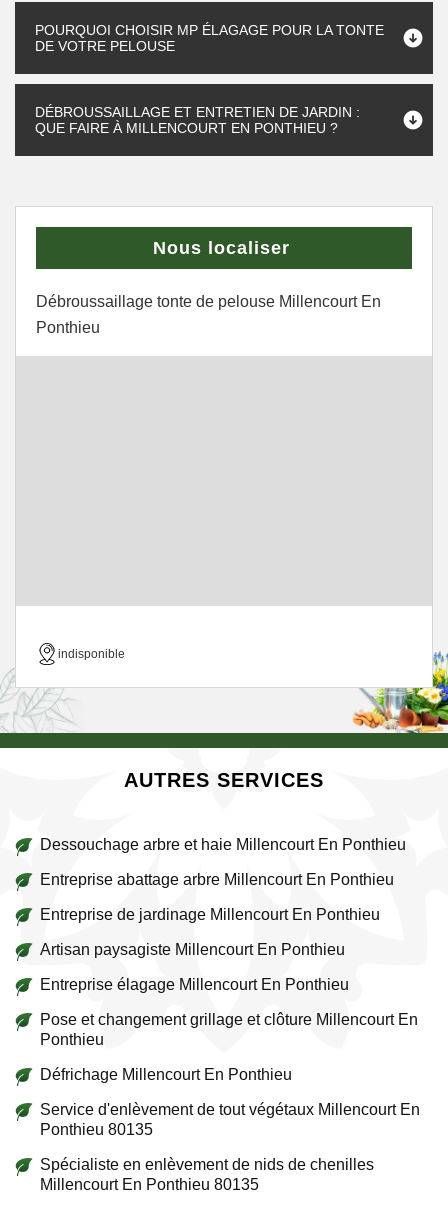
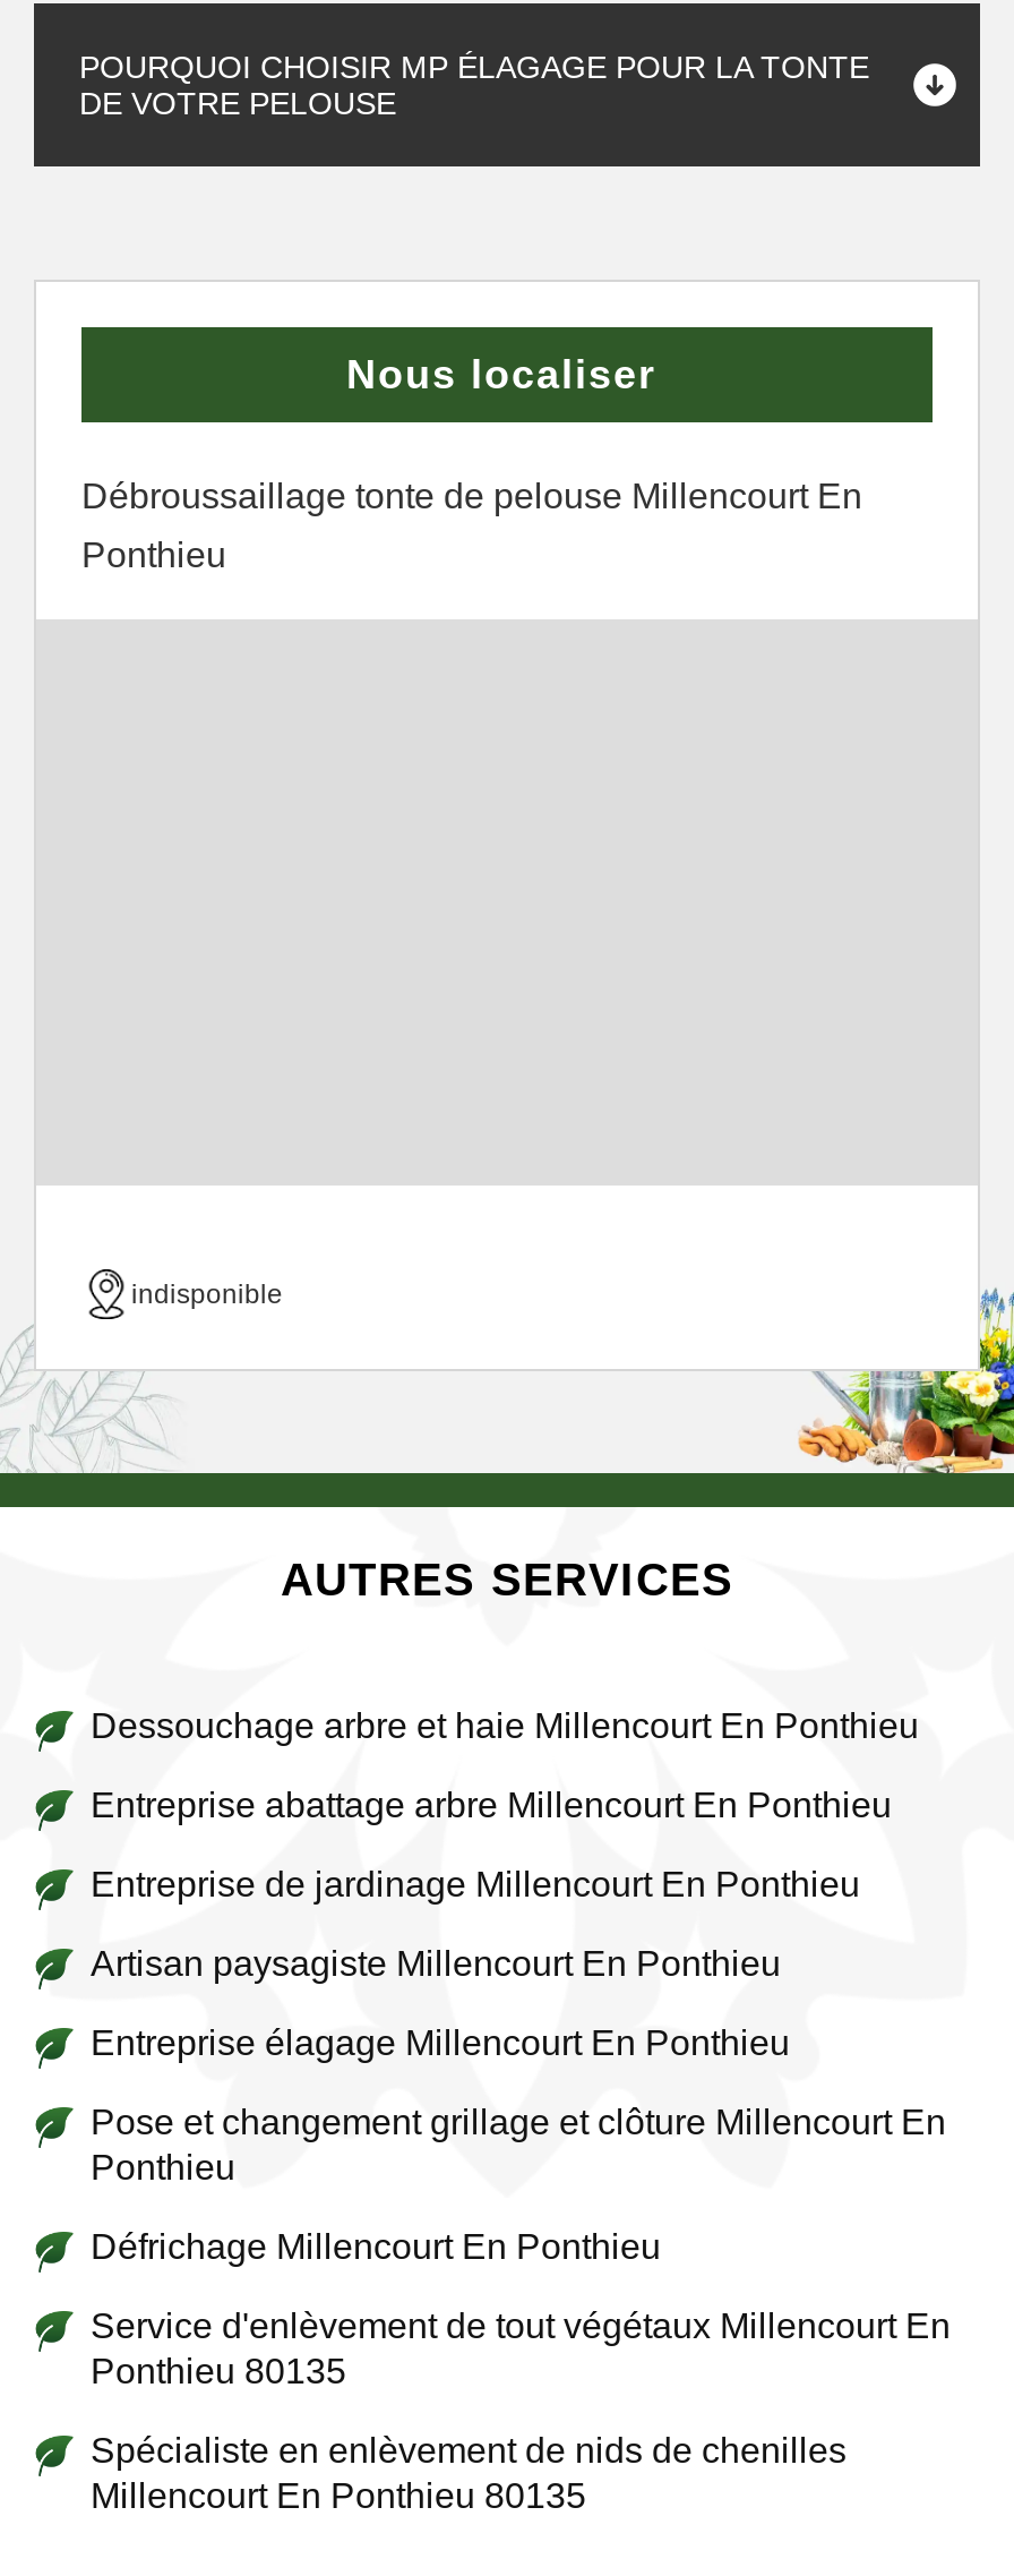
[35,104,360,136] DÉBROUSSAILLAGE ET ENTRETIEN DE JARDIN : | QUE FAIRE À MILLENCOURT EN PONTHIEU ? -> none

